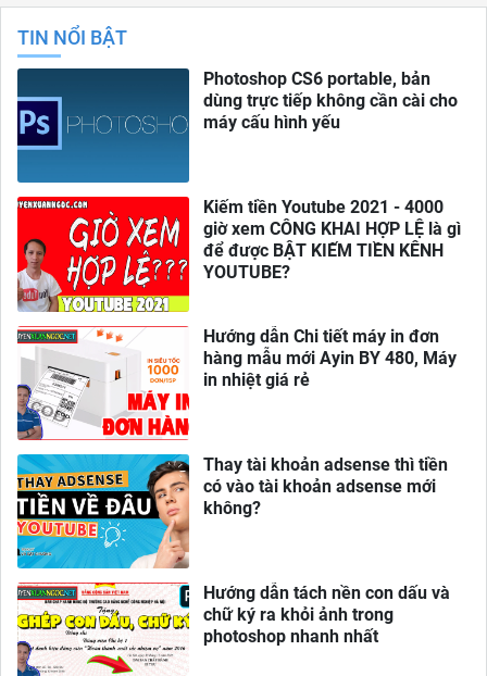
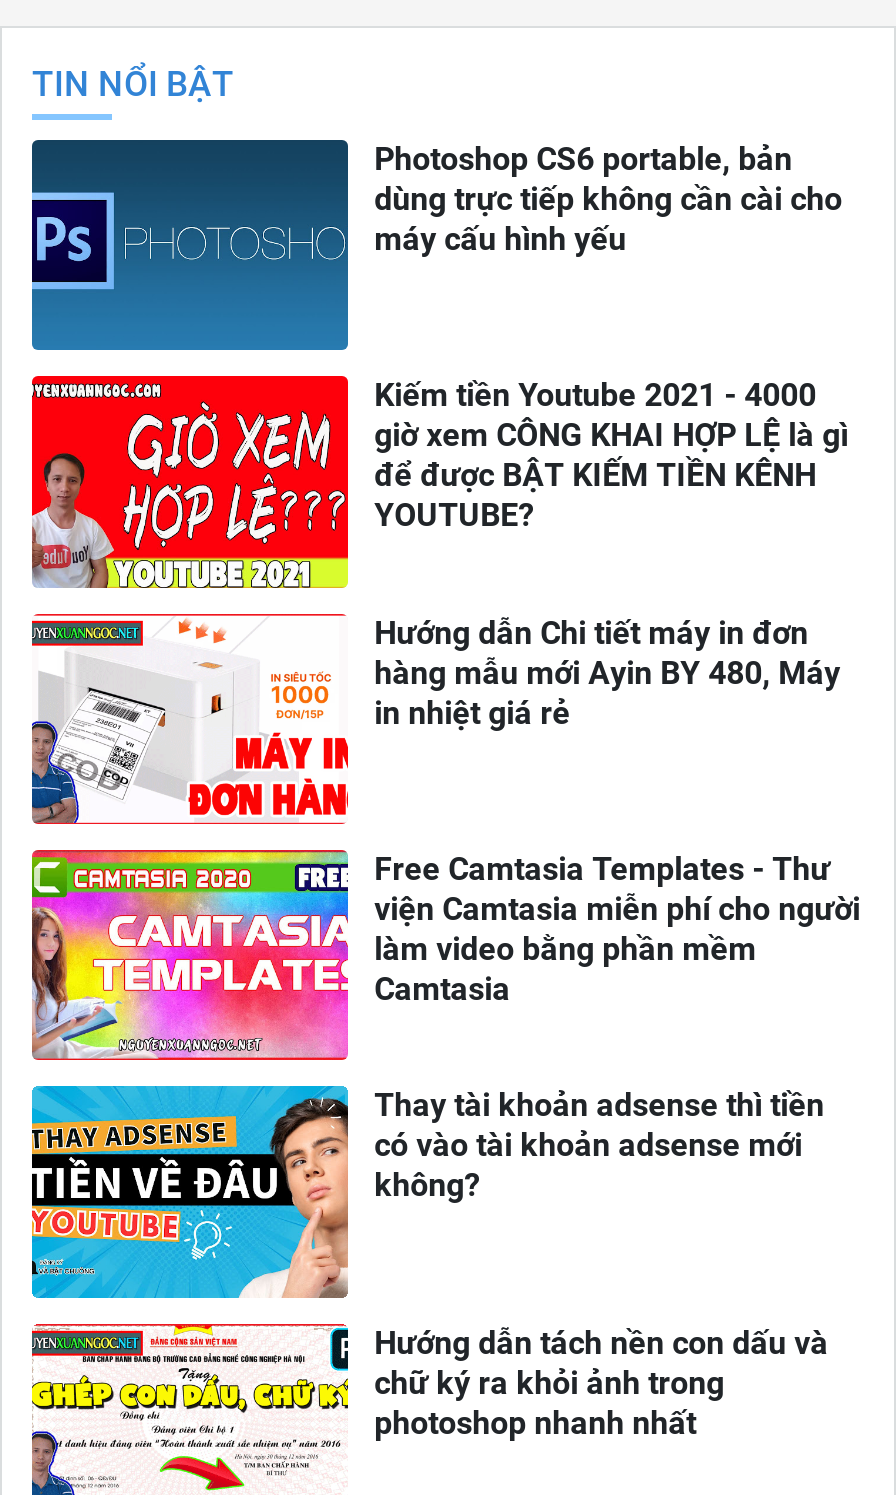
none -> [30,850,860,1060] [image] | Free Camtasia Templates - Thư | viện Camtasia miễn phí cho người | làm video bằng phần mềm | Camtasia

